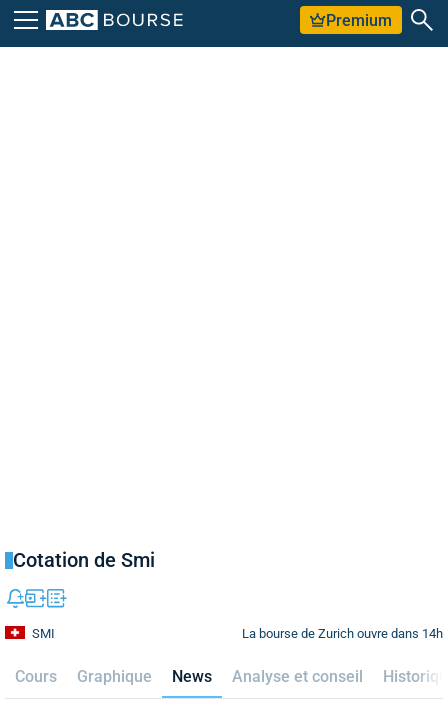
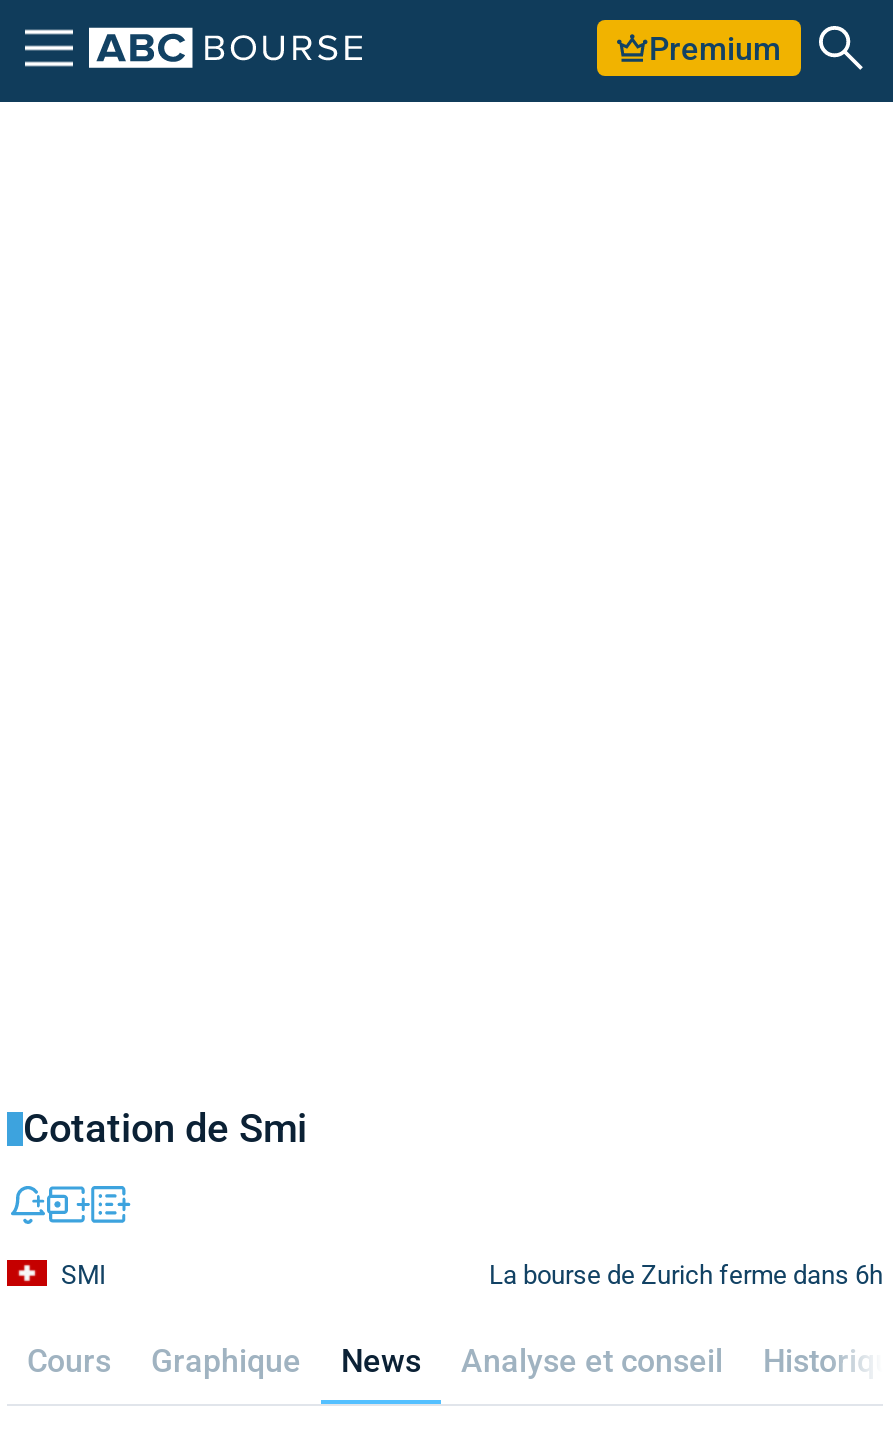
[242,626,443,641] La bourse de Zurich ouvre dans 14h -> [489,1260,883,1290] La bourse de Zurich ferme dans 6h

